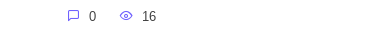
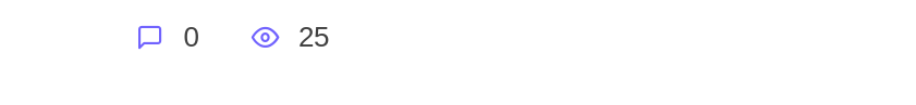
[141,9,155,24] 16 -> [298,21,329,53] 25

